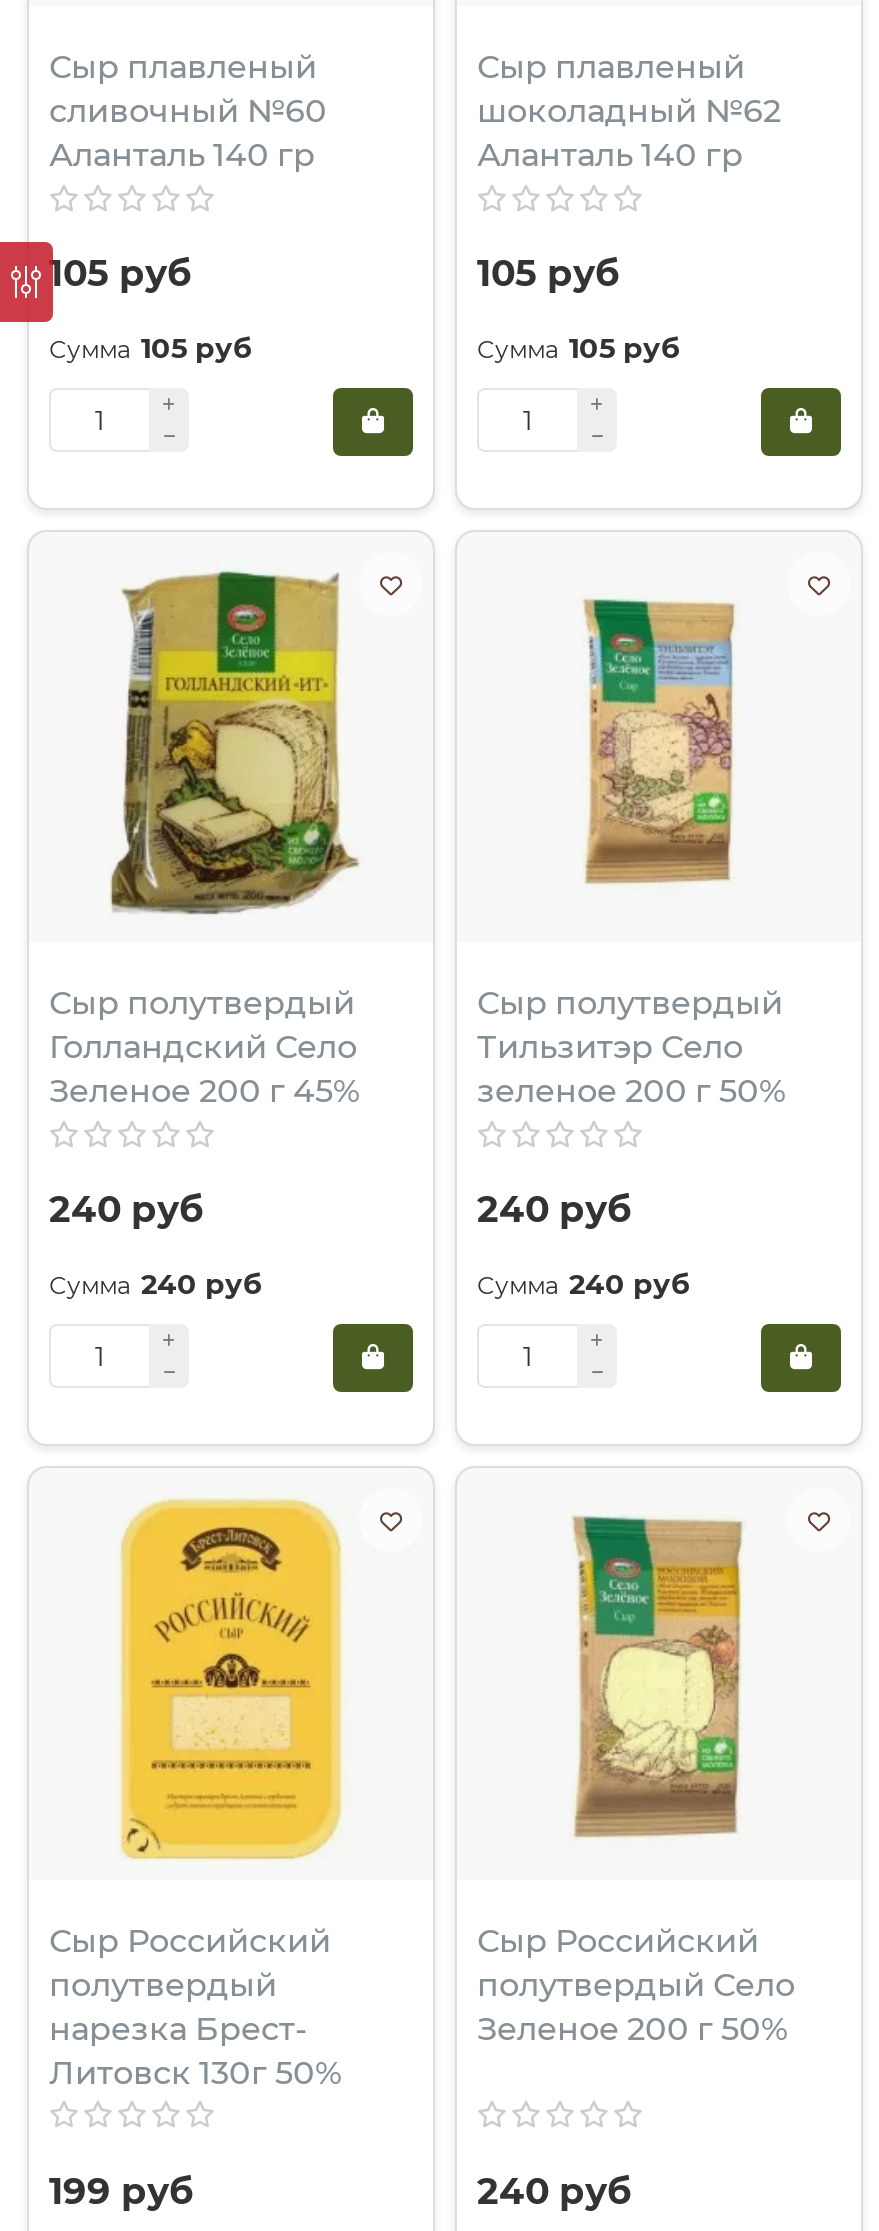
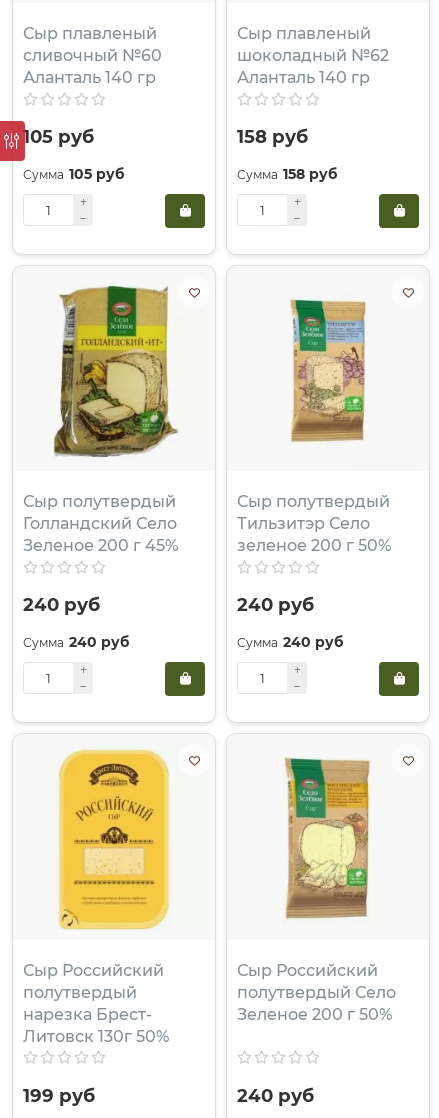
[477,250,619,296] 105 руб -> [237,125,308,148] 158 руб
[569,330,679,366] 105 руб -> [283,165,337,183] 158 руб

